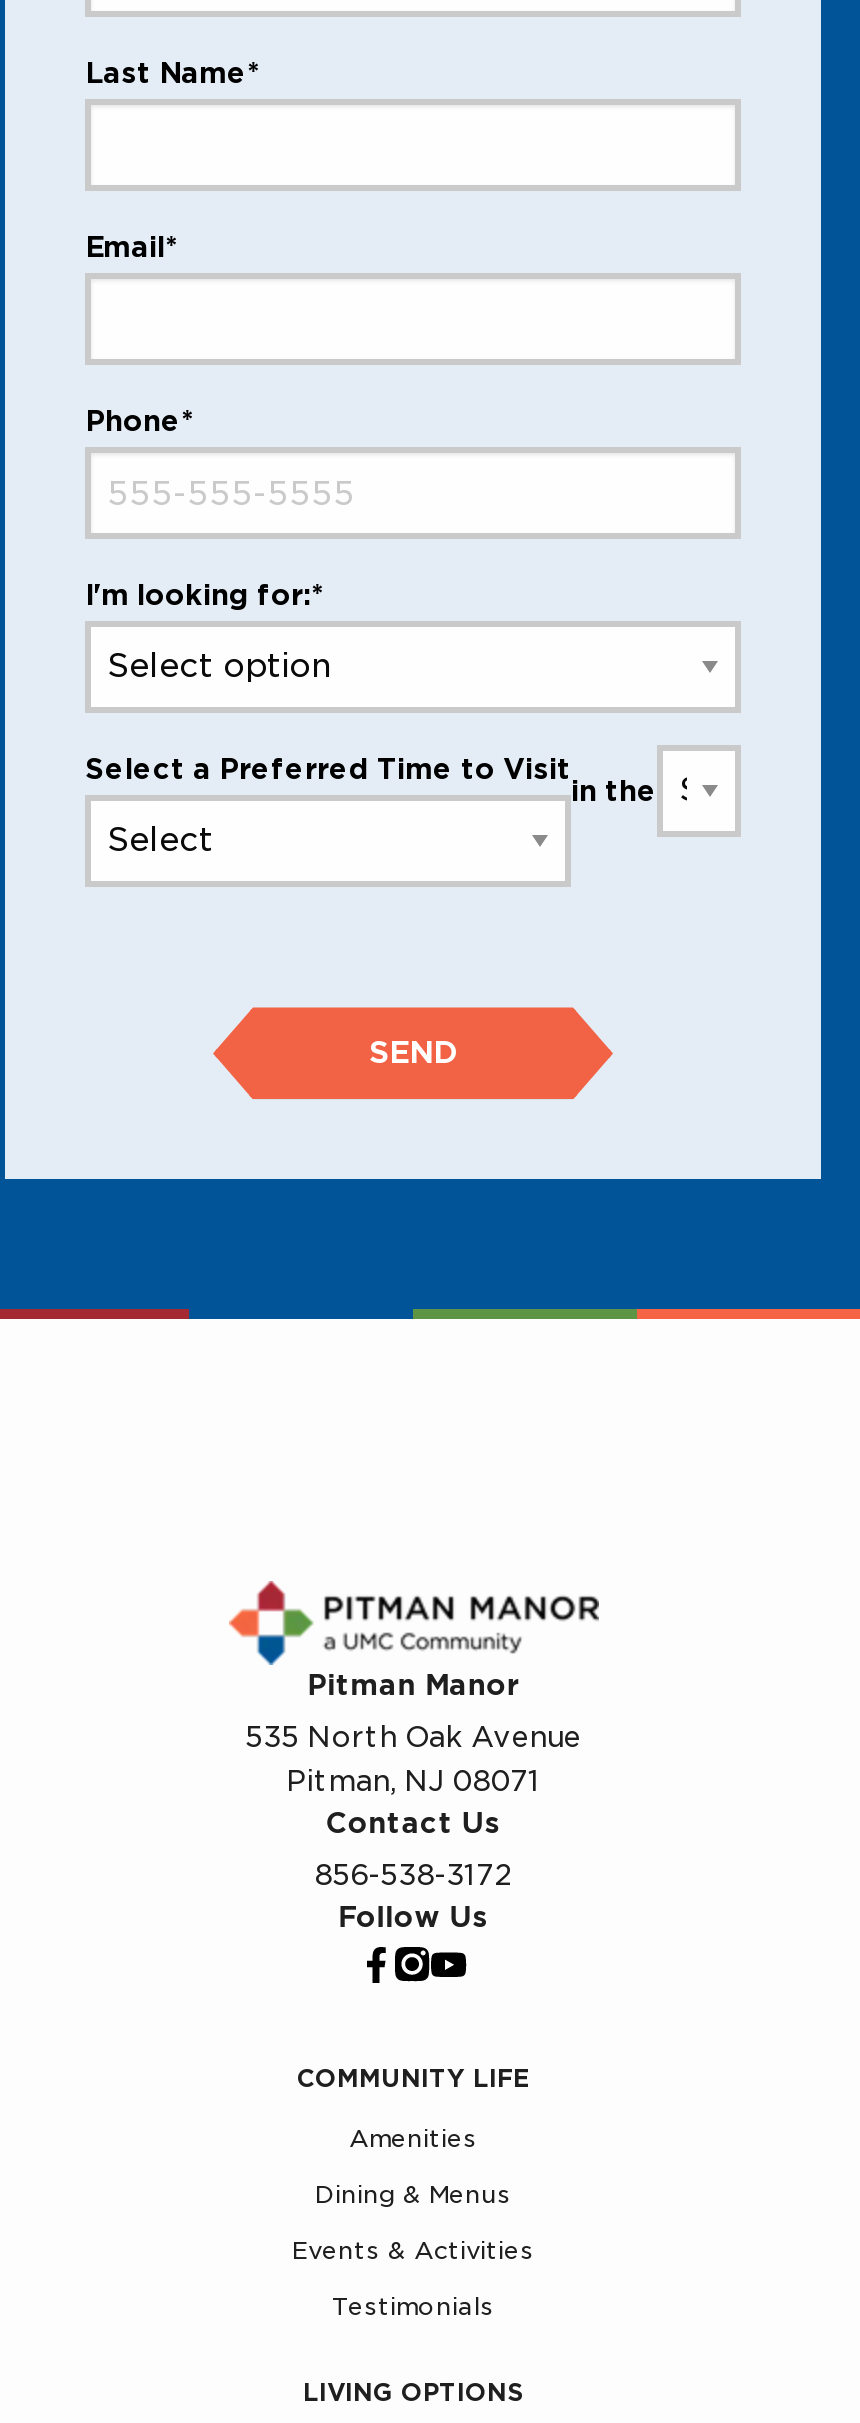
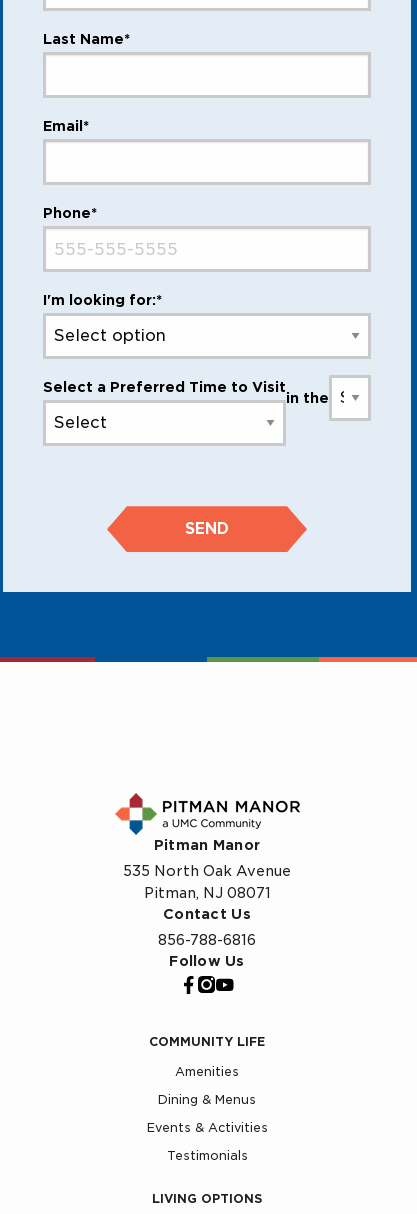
[314,1859,512,1891] 856-538-3172 -> [158,932,256,948] 856-788-6816

